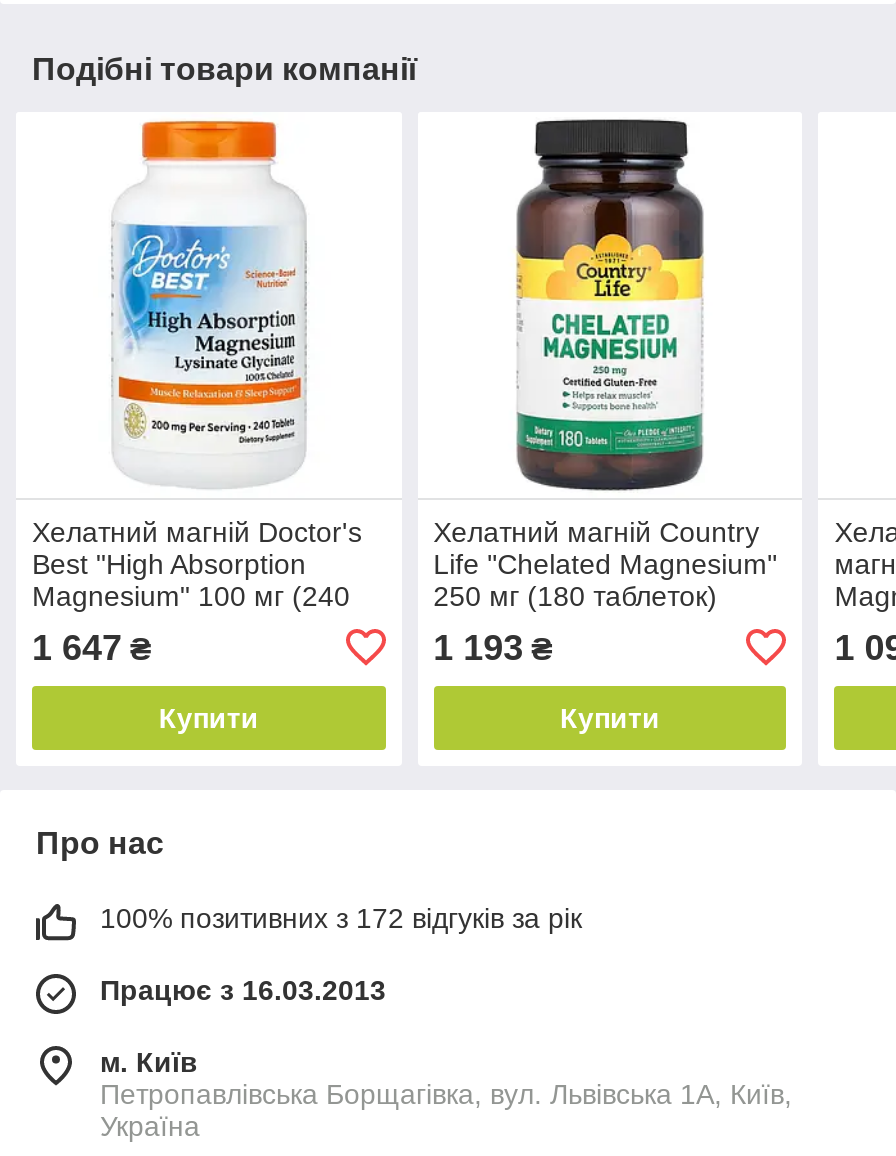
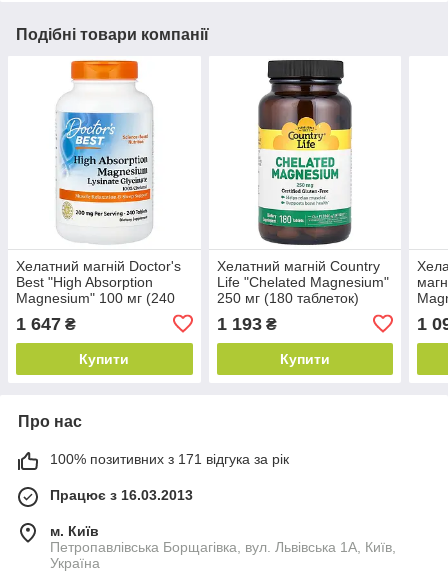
[100,902,582,934] 100% позитивних з 172 відгуків за рік -> [50,451,289,467] 100% позитивних з 171 відгука за рік

